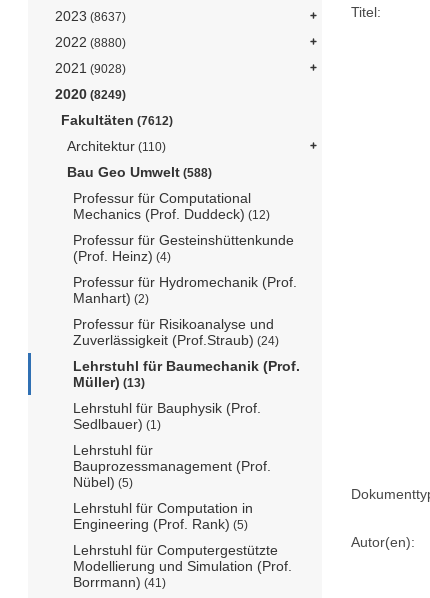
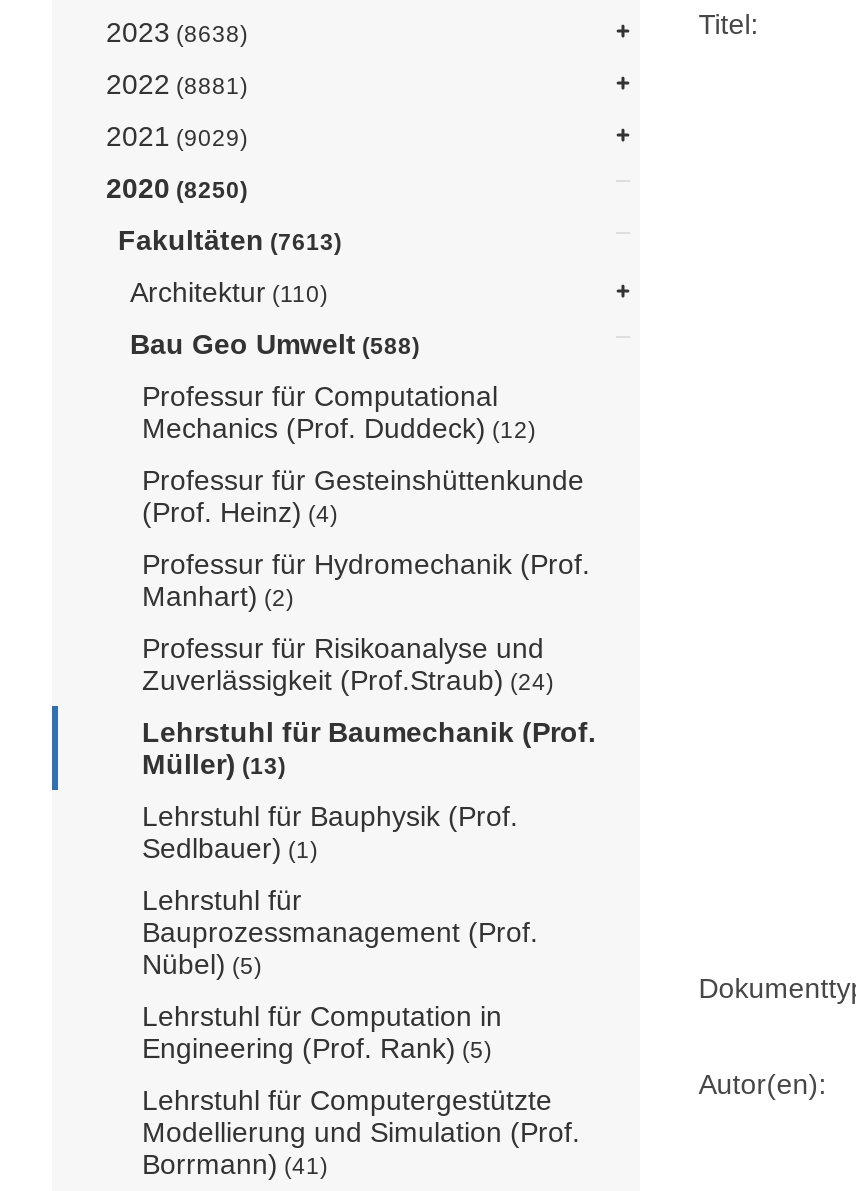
[55,8,126,24] 2023 (8637) -> [106,16,248,48] 2023 (8638)
[55,34,126,50] 2022 (8880) -> [106,68,248,100] 2022 (8881)
[55,60,126,76] 2021 (9028) -> [106,120,248,152] 2021 (9029)
[55,86,126,102] 2020 (8249) -> [106,172,248,204] 2020 (8250)
[61,112,173,128] Fakultäten (7612) -> [118,224,342,256] Fakultäten (7613)

